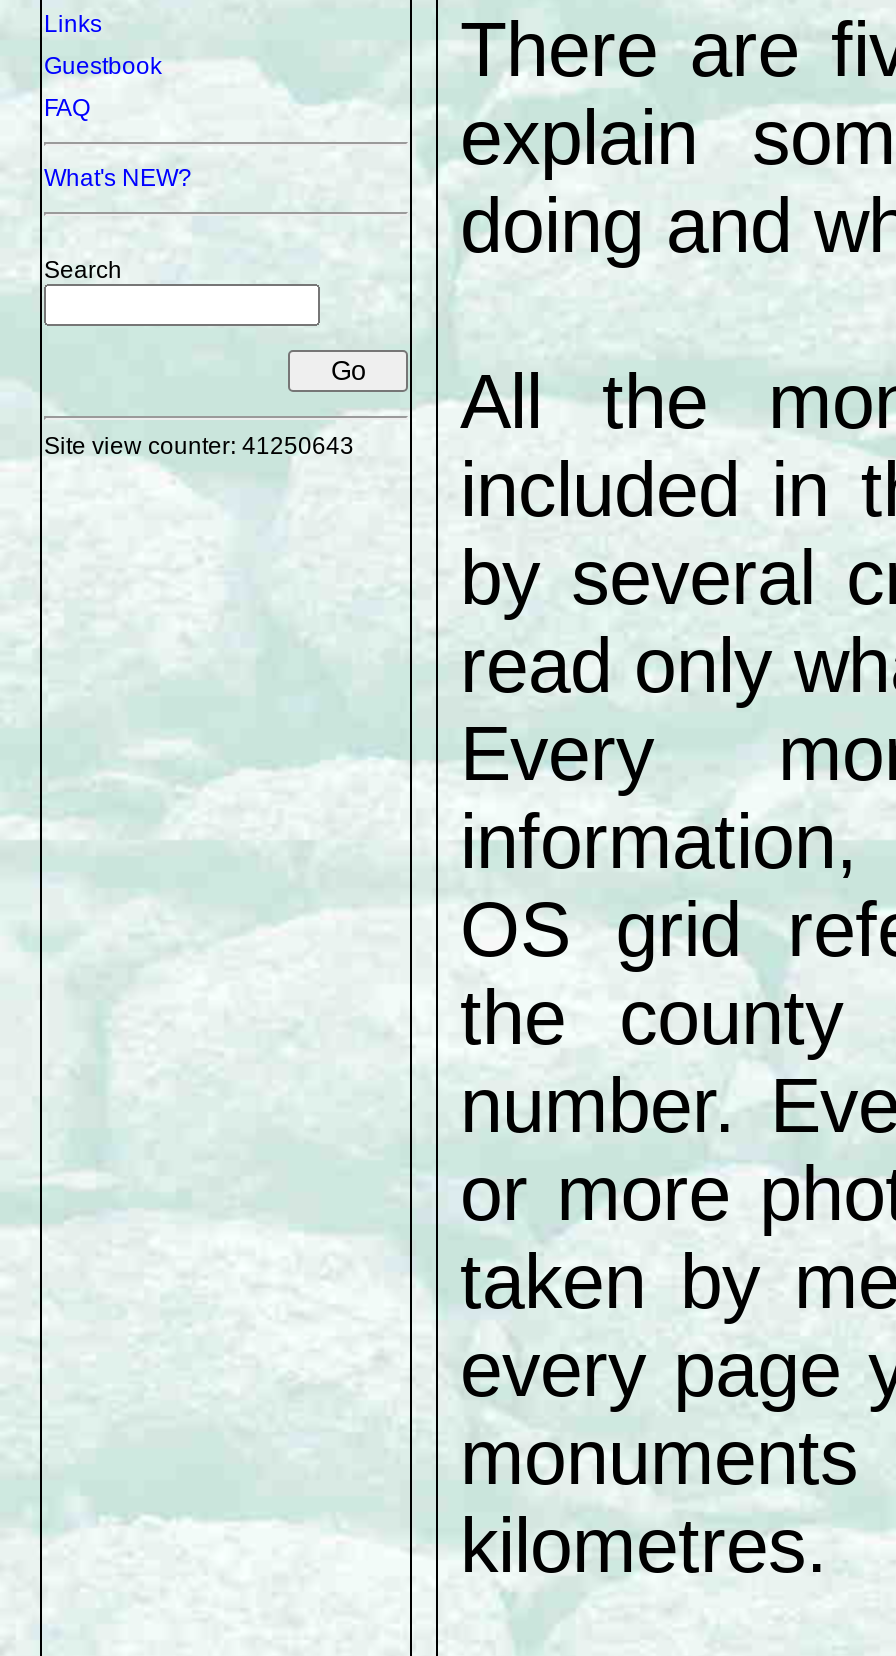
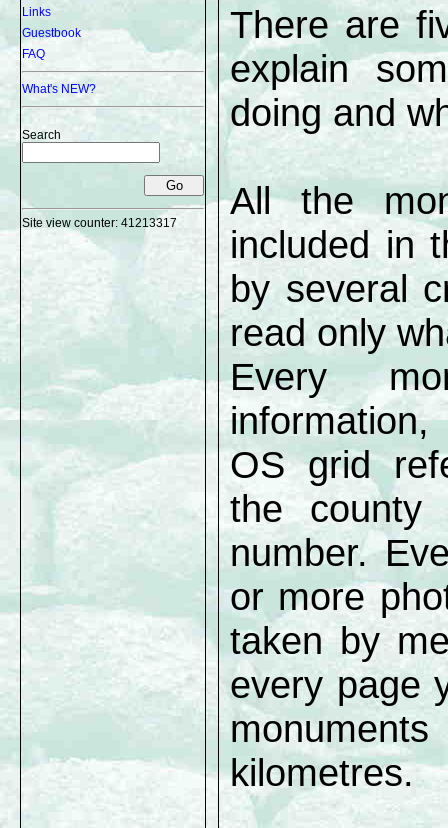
[44,432,354,460] Site view counter: 41250643 -> [22,216,177,230] Site view counter: 41213317

